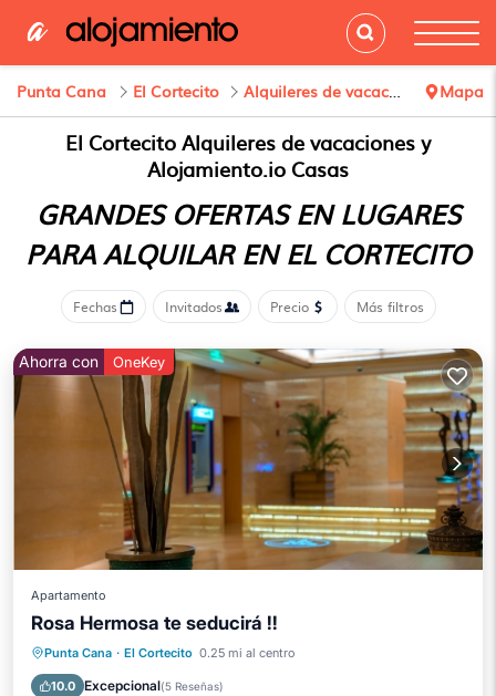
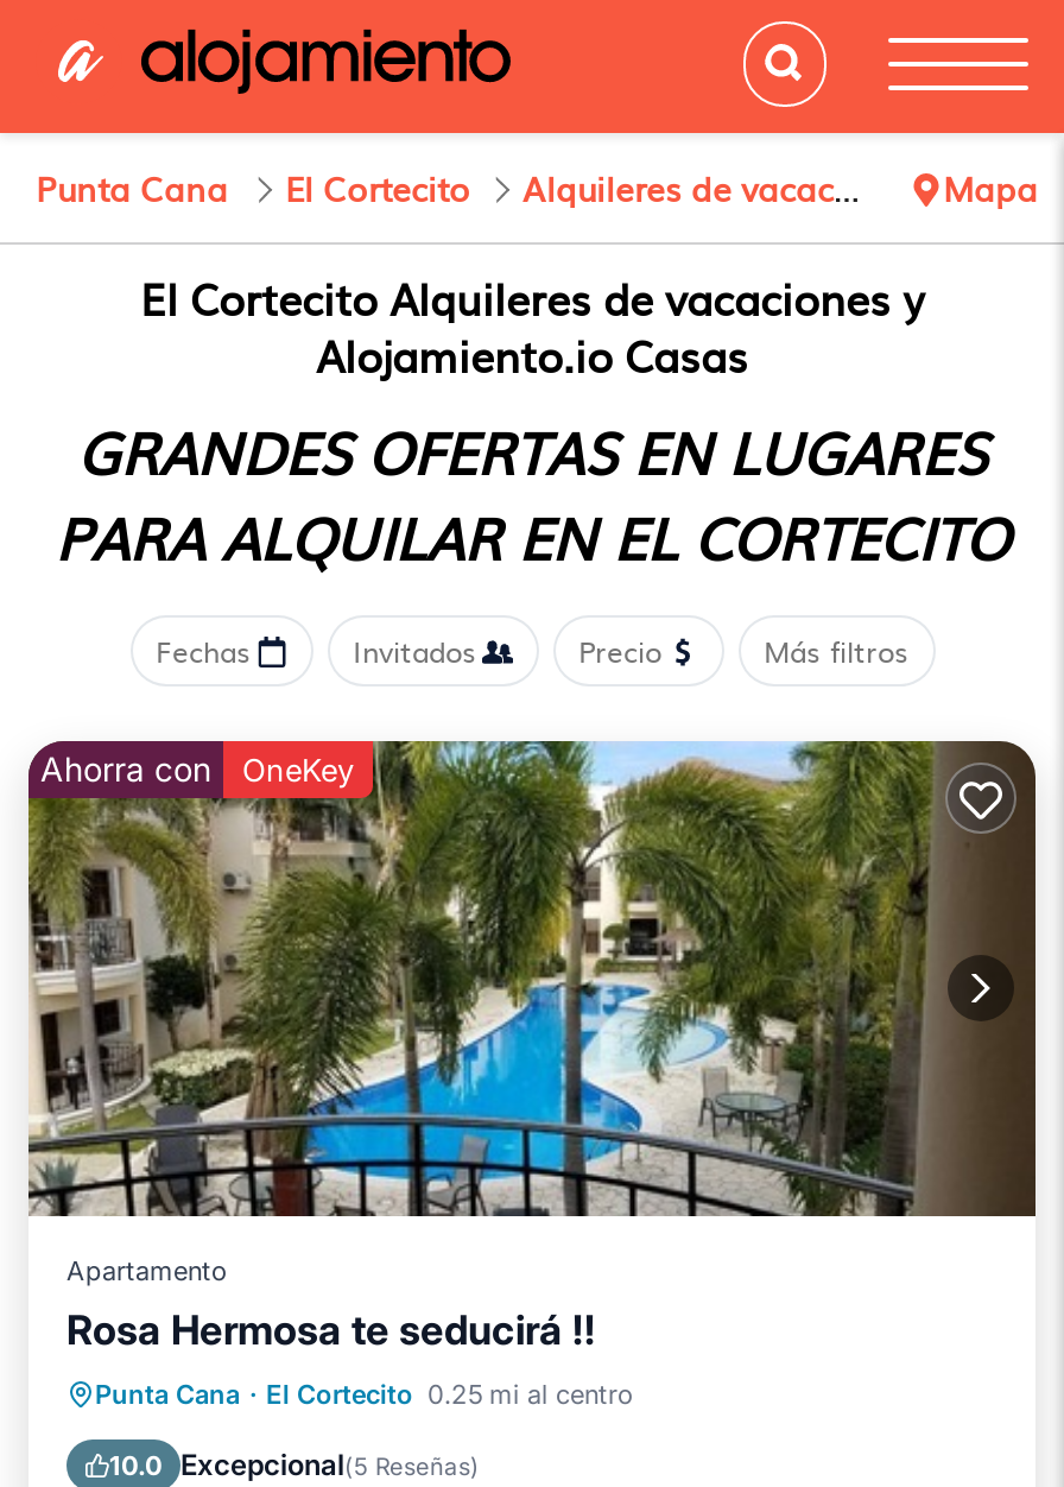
[13,347,484,571] [image] -> [26,739,1038,1219] [image]

